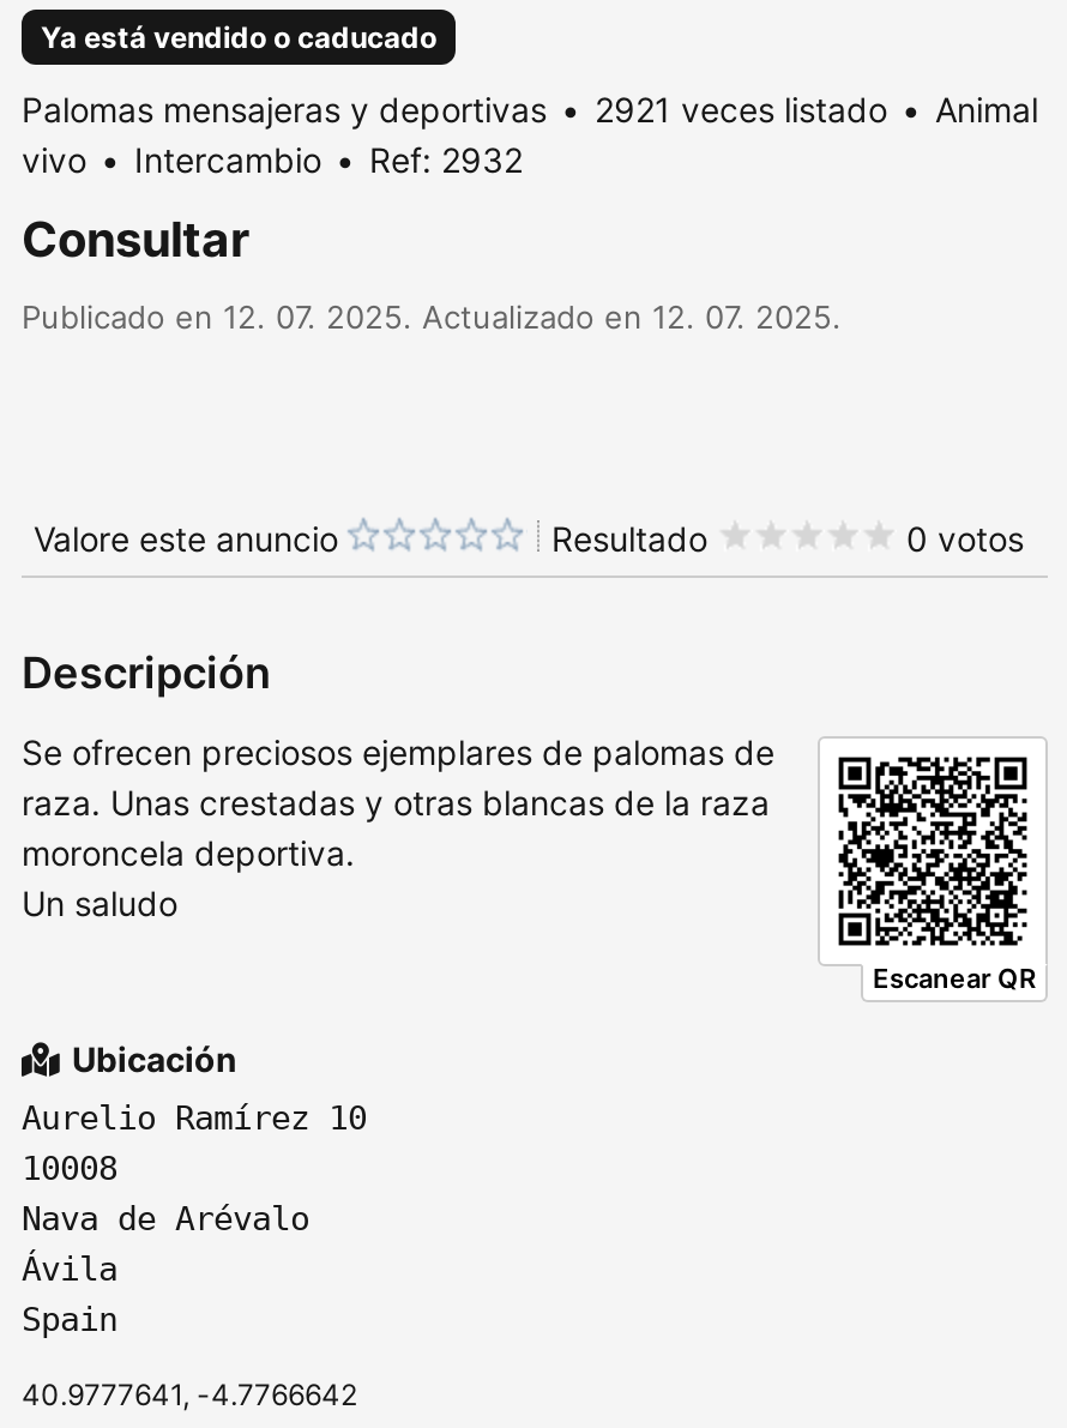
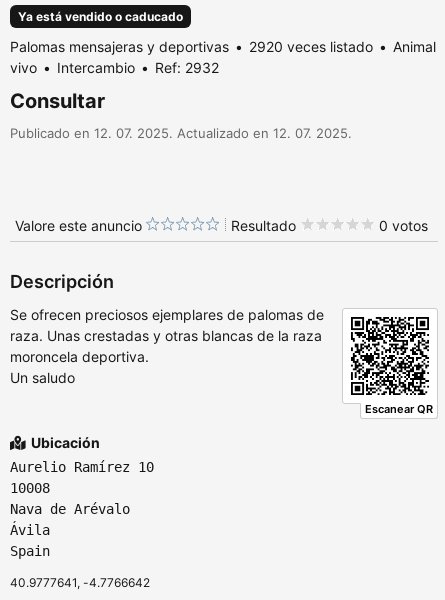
[595,89,887,130] 2921 veces listado -> [249,38,373,55] 2920 veces listado

